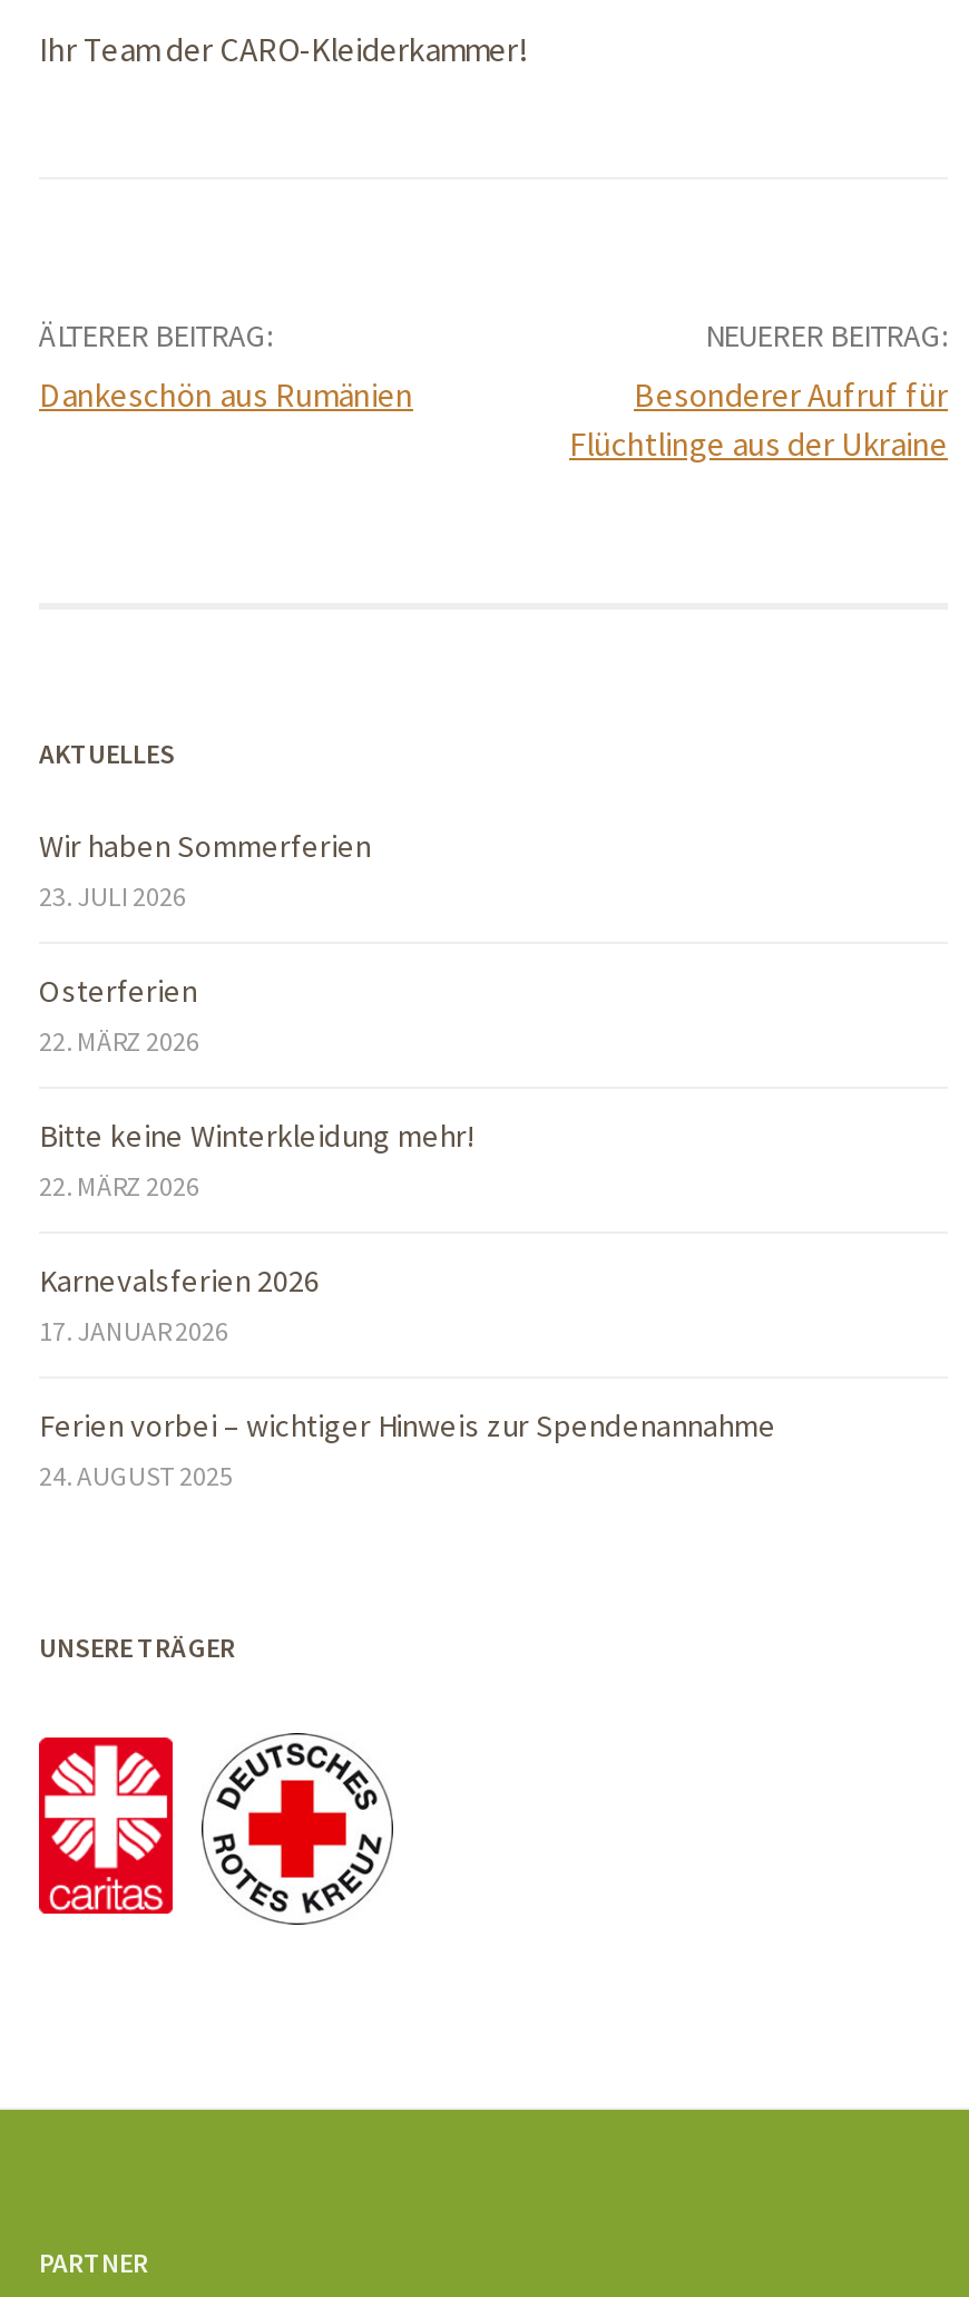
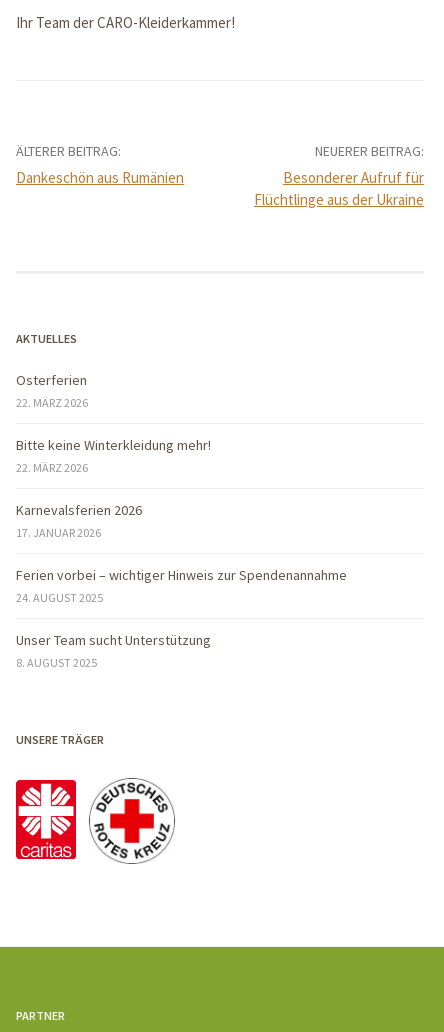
[39,826,371,913] Wir haben Sommerferien | 23. JULI 2026 -> none
moved [39,971,776,1493] -> [16,371,347,605]: Osterferien | 22. MÄRZ 2026 | Bitte keine Winterkleidung mehr! | 22. MÄRZ 2026 | Karnevalsferien 2026 | 17. JANUAR 2026 | Ferien vorbei – wichtiger Hinweis zur Spendenannahme | 24. AUGUST 2025
none -> [16,631,211,670] Unser Team sucht Unterstützung | 8. AUGUST 2025

